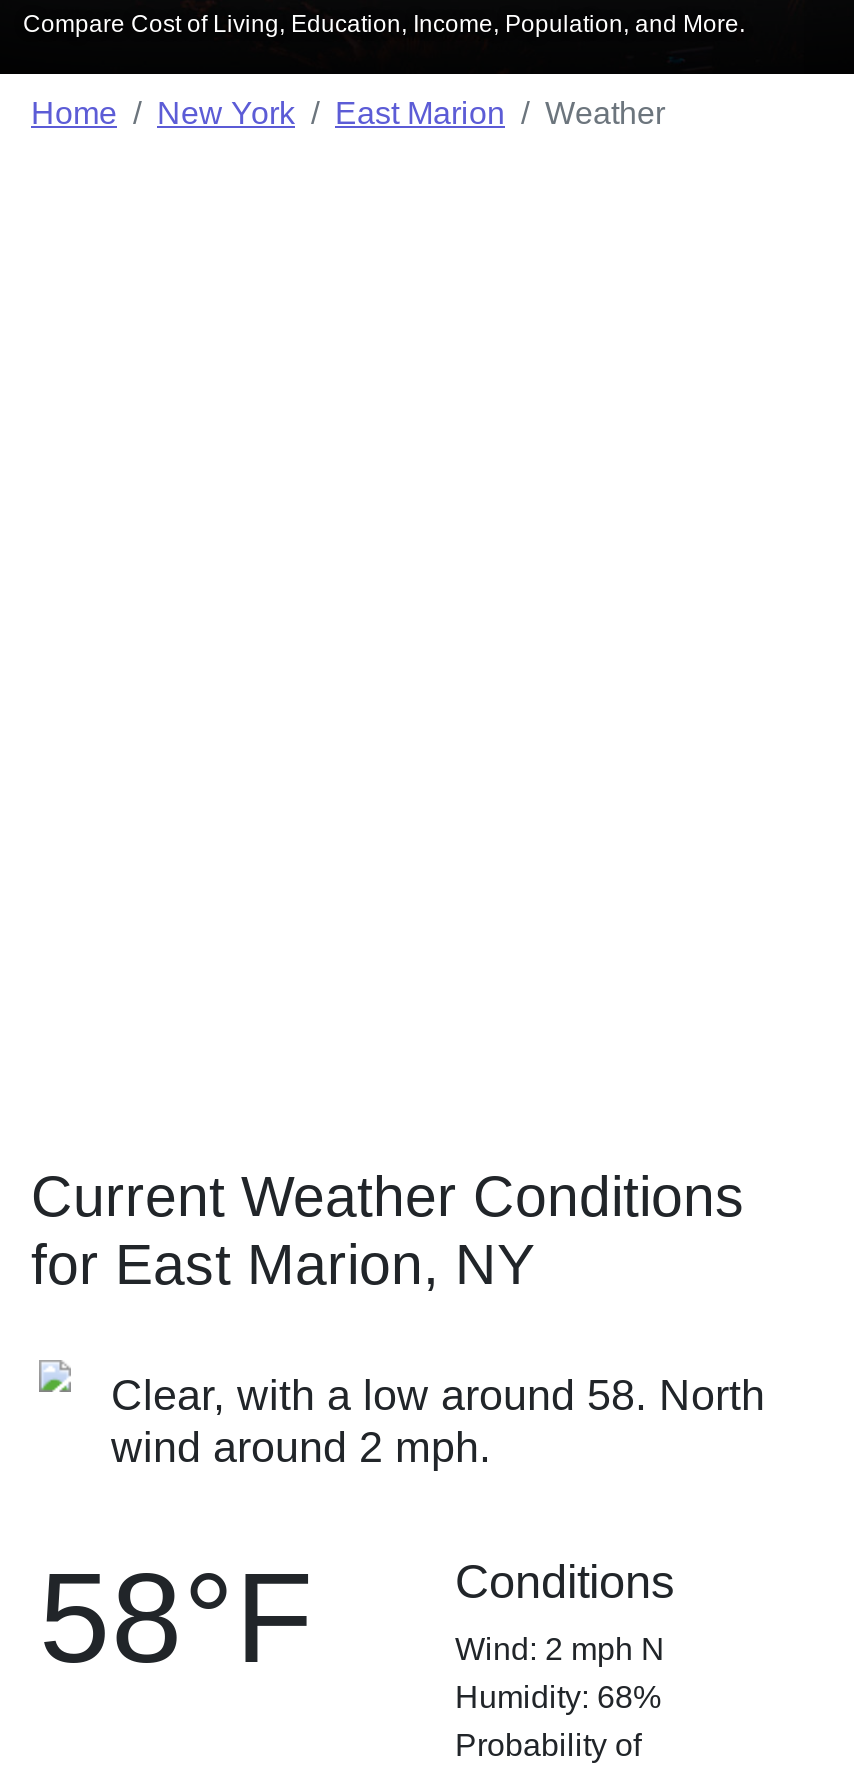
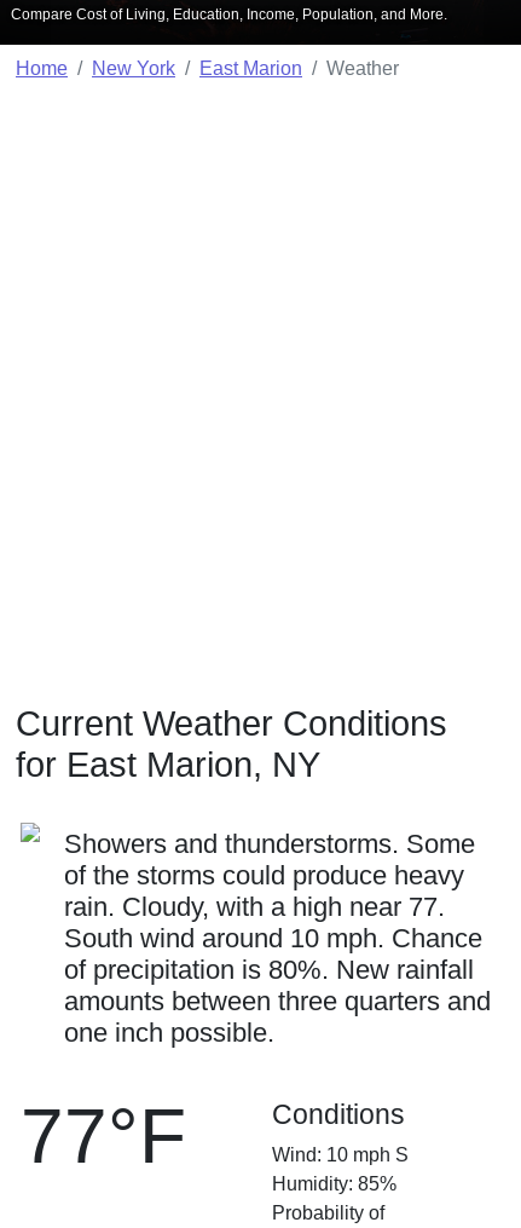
[111,1370,765,1472] Clear, with a low around 58. North | wind around 2 mph. -> [64,829,491,1048] Showers and thunderstorms. Some | of the storms could produce heavy | rain. Cloudy, with a high near 77. | South wind around 10 mph. Chance | of precipitation is 80%. New rainfall | amounts between three quarters and | one inch possible.
[39,1546,313,1690] 58°F -> [21,1092,186,1180] 77°F
[455,1632,665,1666] Wind: 2 mph N -> [272,1145,409,1165] Wind: 10 mph S
[455,1680,661,1714] Humidity: 68% -> [272,1174,396,1194] Humidity: 85%

